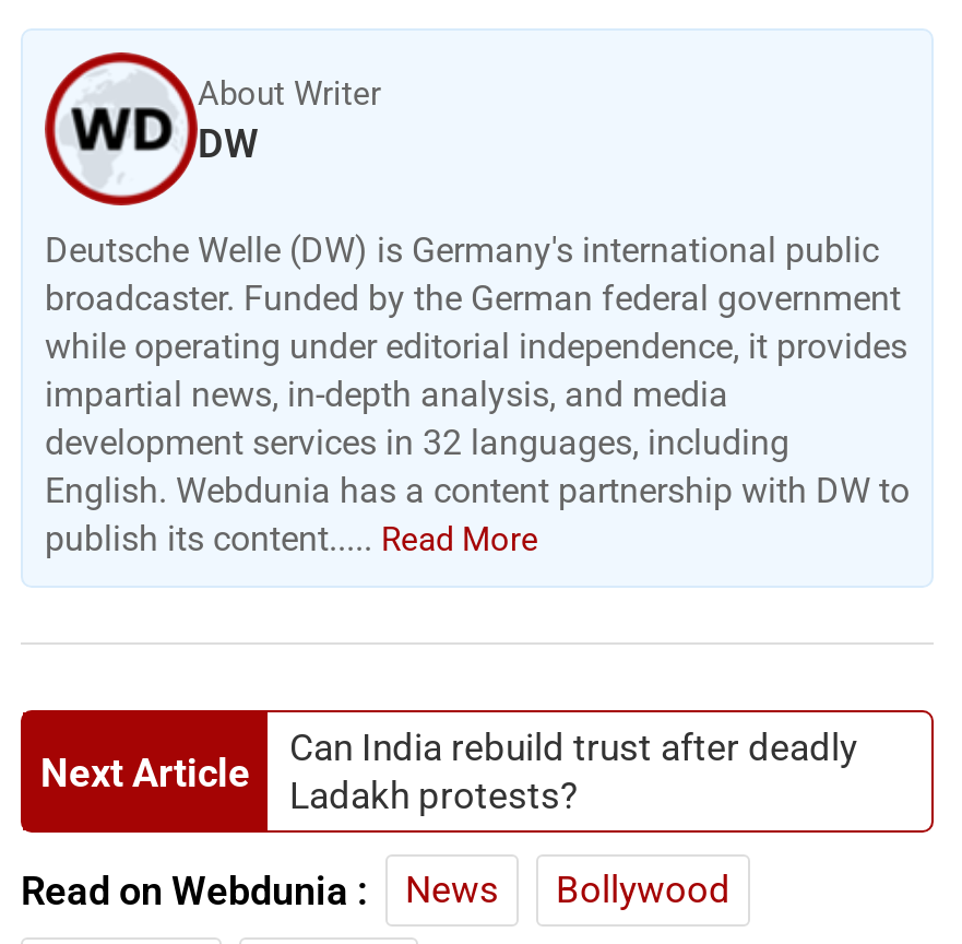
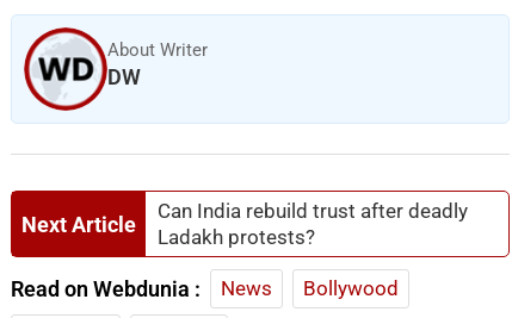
[45,230,910,560] Deutsche Welle (DW) is Germany's international public | broadcaster. Funded by the German federal government | while operating under editorial independence, it provides | impartial news, in-depth analysis, and media | development services in 32 languages, including | English. Webdunia has a content partnership with DW to | publish its content..... Read More -> none

